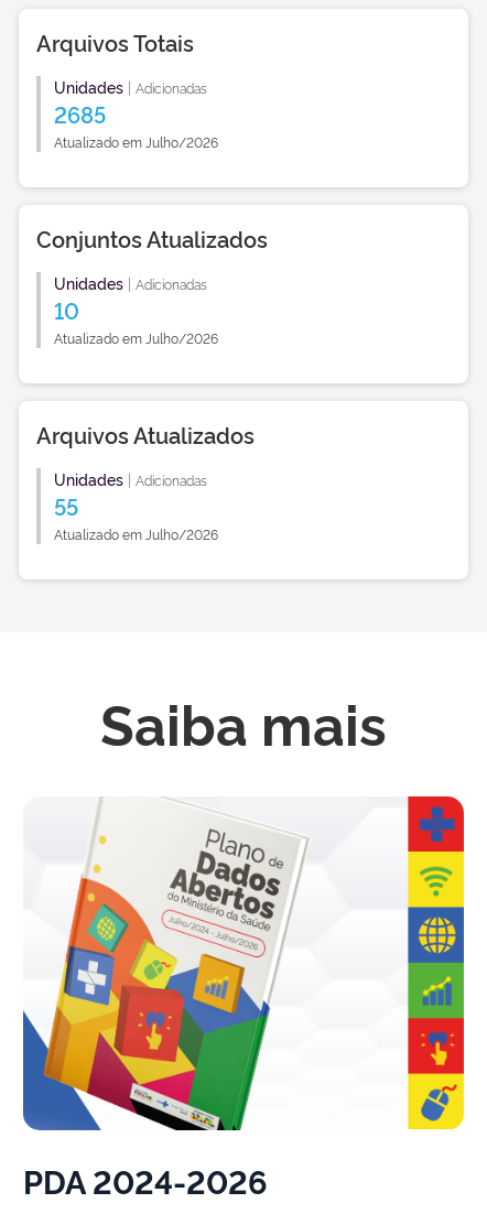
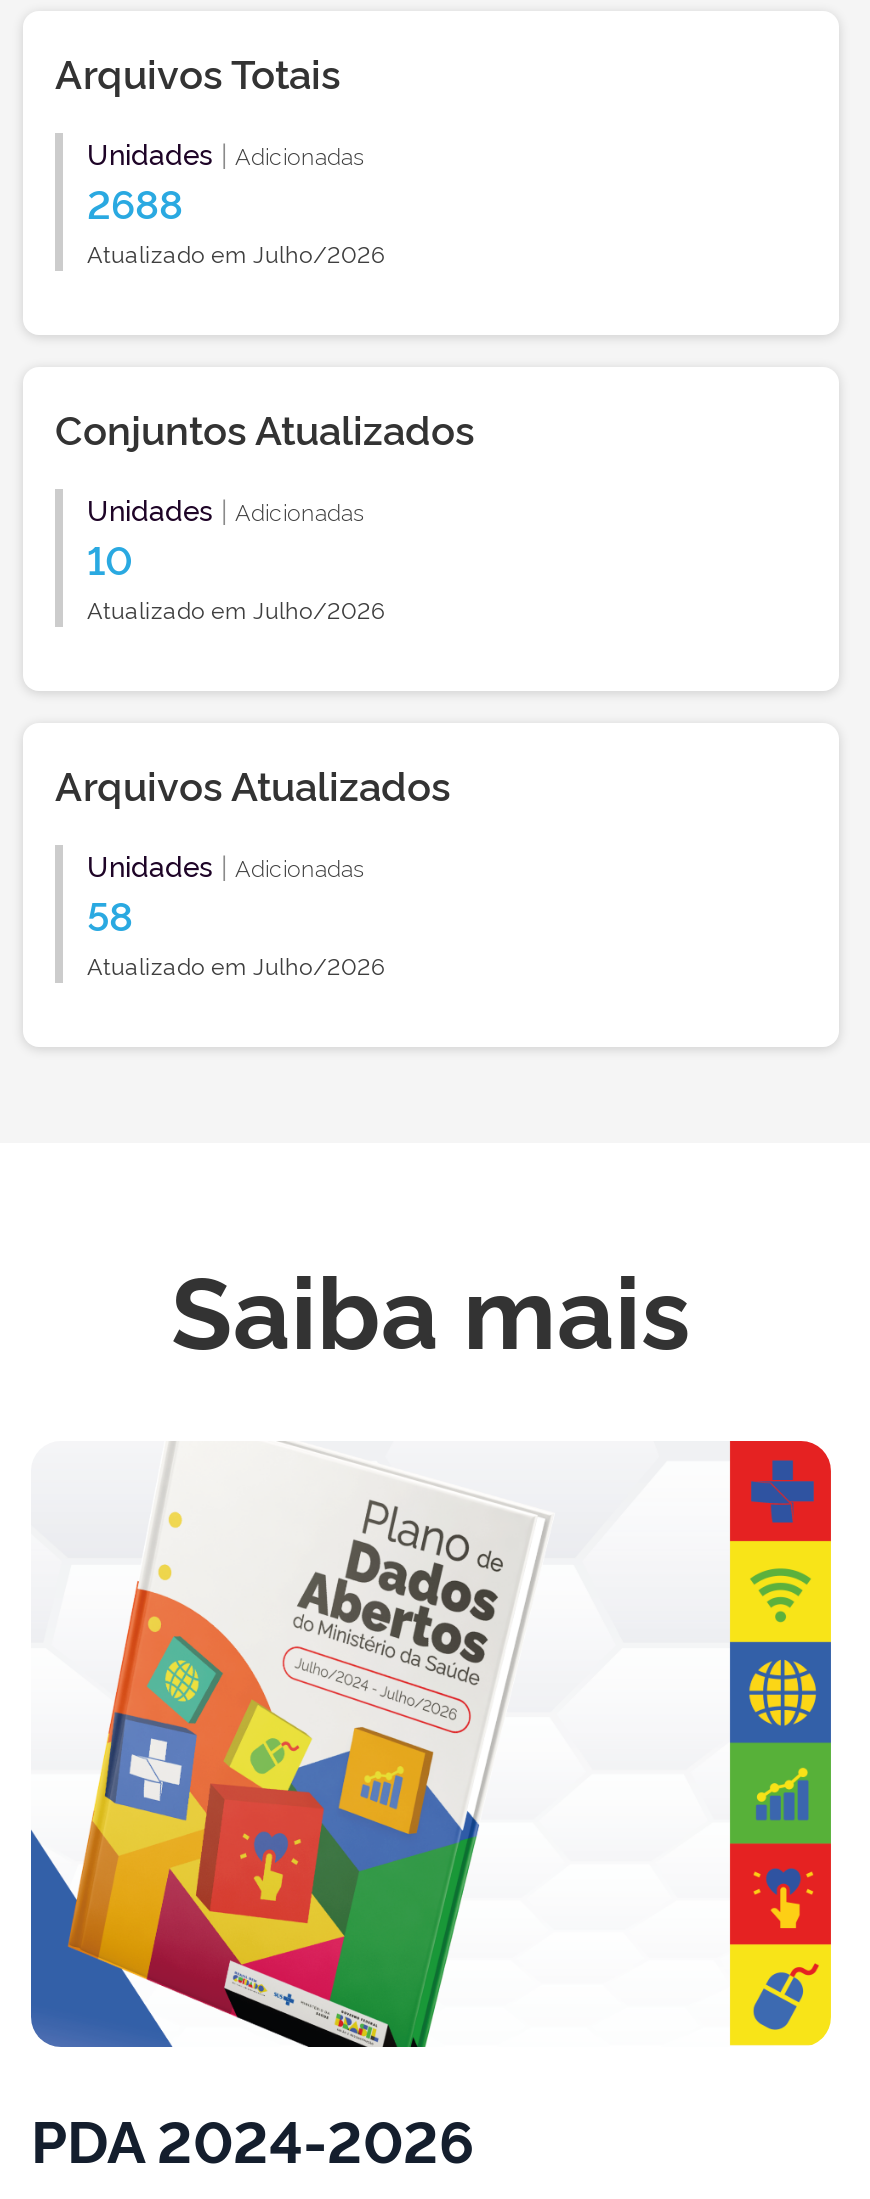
[54,97,106,128] 2685 -> [87,172,183,228] 2688
[54,490,78,521] 55 -> [87,884,133,940] 58

